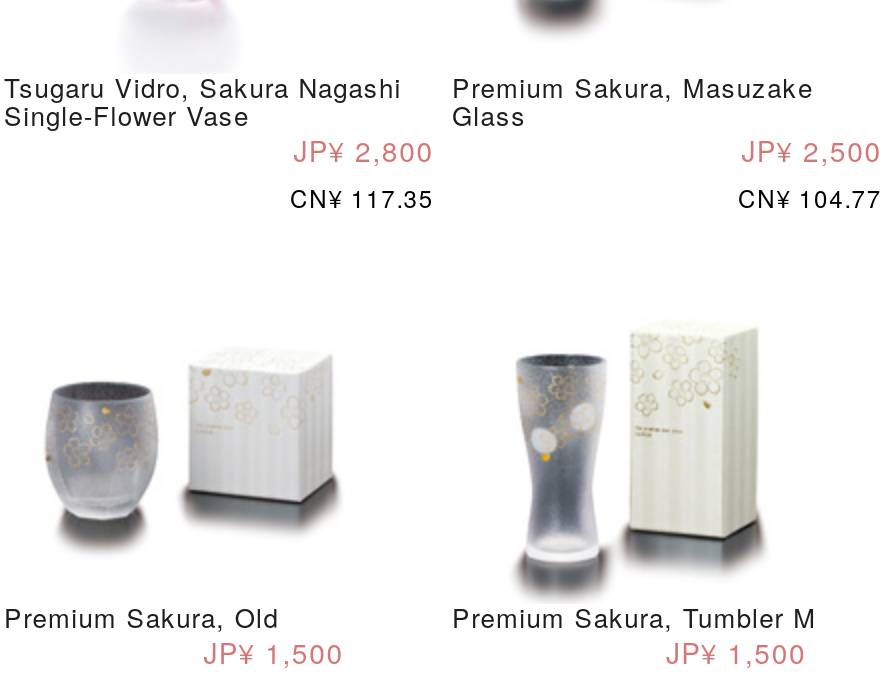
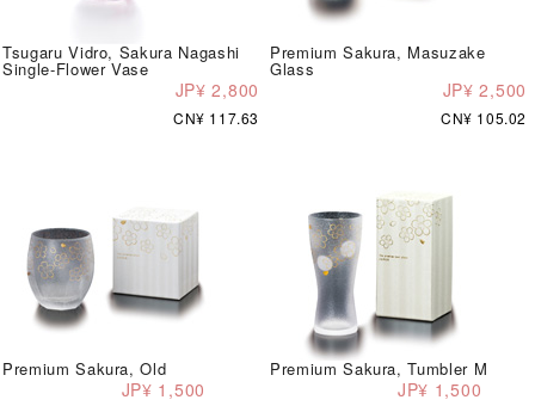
[290,179,434,213] CN¥ 117.35 -> [173,107,259,127] CN¥ 117.63
[738,179,882,213] CN¥ 104.77 -> [441,107,527,127] CN¥ 105.02

